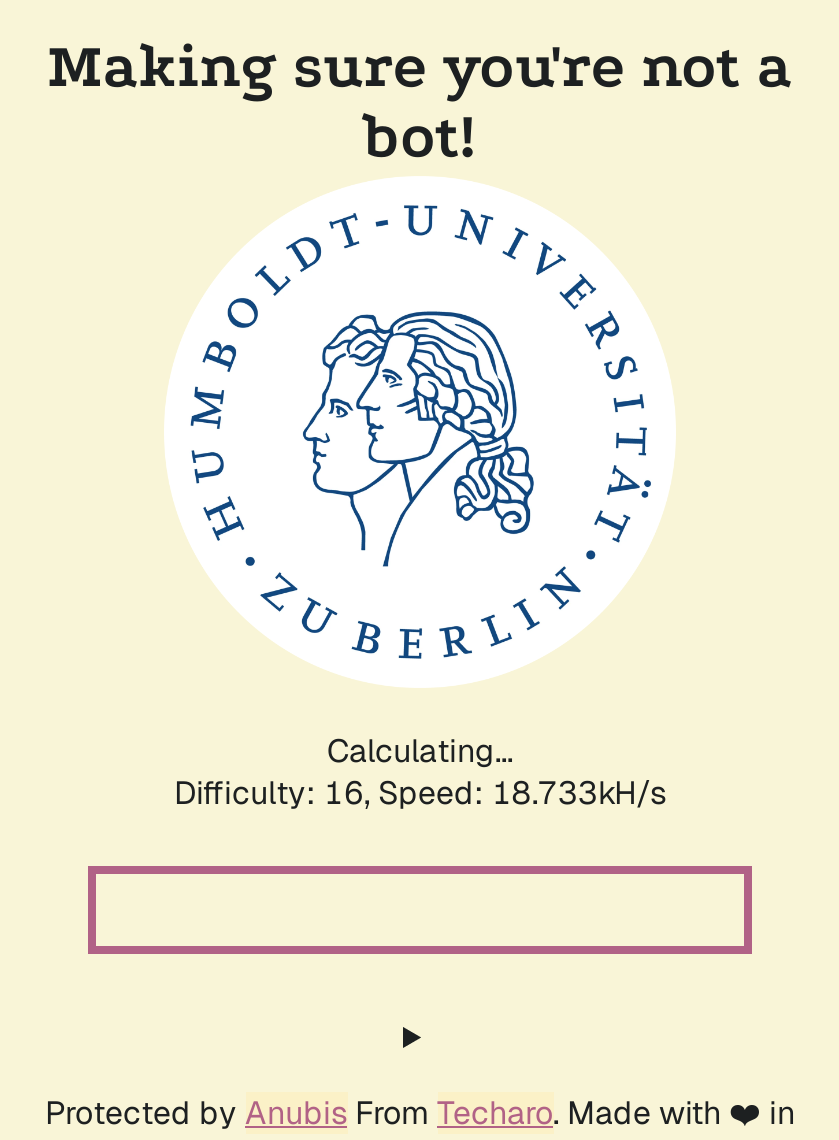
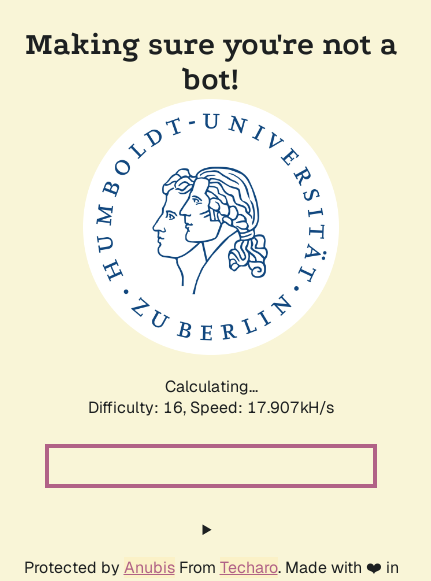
[174,772,666,814] Difficulty: 16, Speed: 18.733kH/s -> [88,397,334,418] Difficulty: 16, Speed: 17.907kH/s

